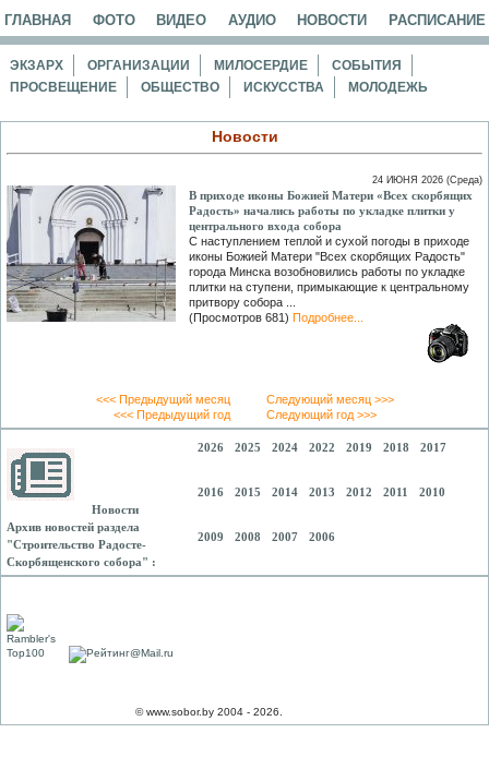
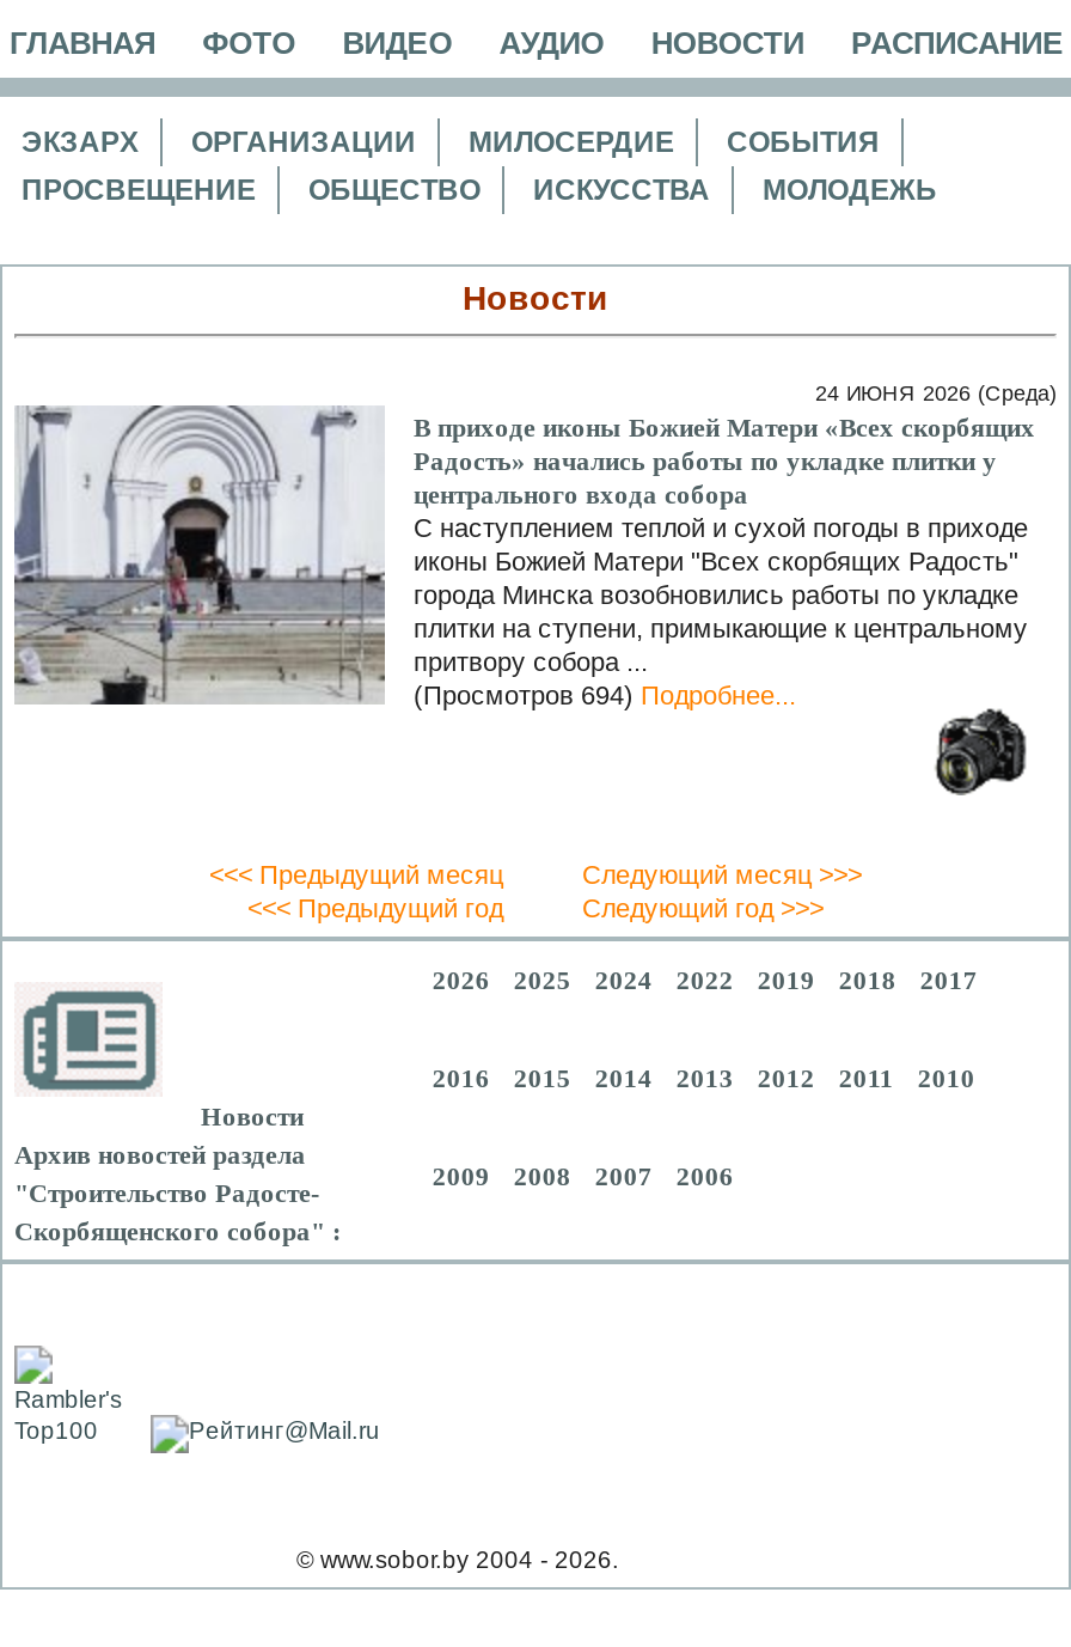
[189,311,363,324] (Просмотров 681) Подробнее... -> [414,681,796,709] (Просмотров 694) Подробнее...

